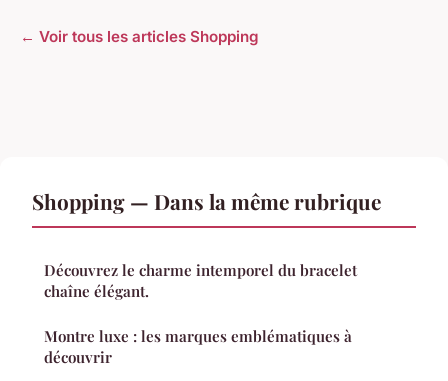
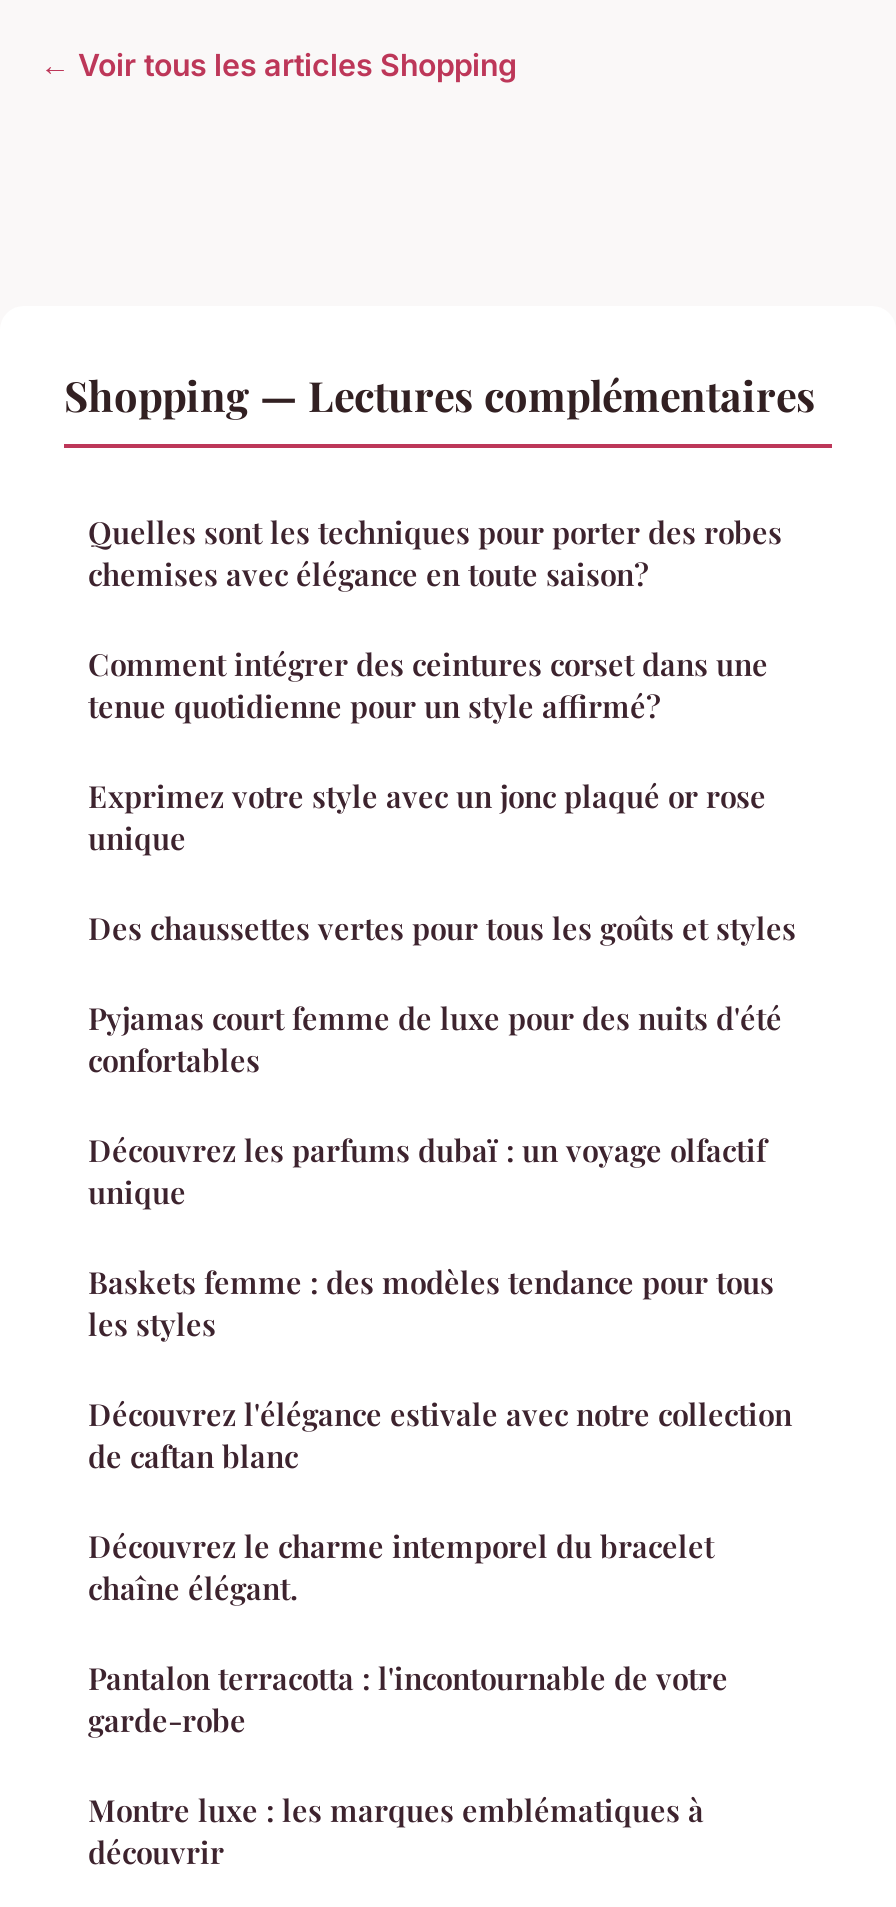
[32,187,381,215] Shopping — Dans la même rubrique -> [64,366,816,1476] Shopping — Lectures complémentaires | Quelles sont les techniques pour porter des robes | chemises avec élégance en toute saison? | Comment intégrer des ceintures corset dans une | tenue quotidienne pour un style affirmé? | Exprimez votre style avec un jonc plaqué or rose | unique | Des chaussettes vertes pour tous les goûts et styles | Pyjamas court femme de luxe pour des nuits d'été | confortables | Découvrez les parfums dubaï : un voyage olfactif | unique | Baskets femme : des modèles tendance pour tous | les styles | Découvrez l'élégance estivale avec notre collection | de caftan blanc
none -> [88,1658,728,1740] Pantalon terracotta : l'incontournable de votre | garde-robe

